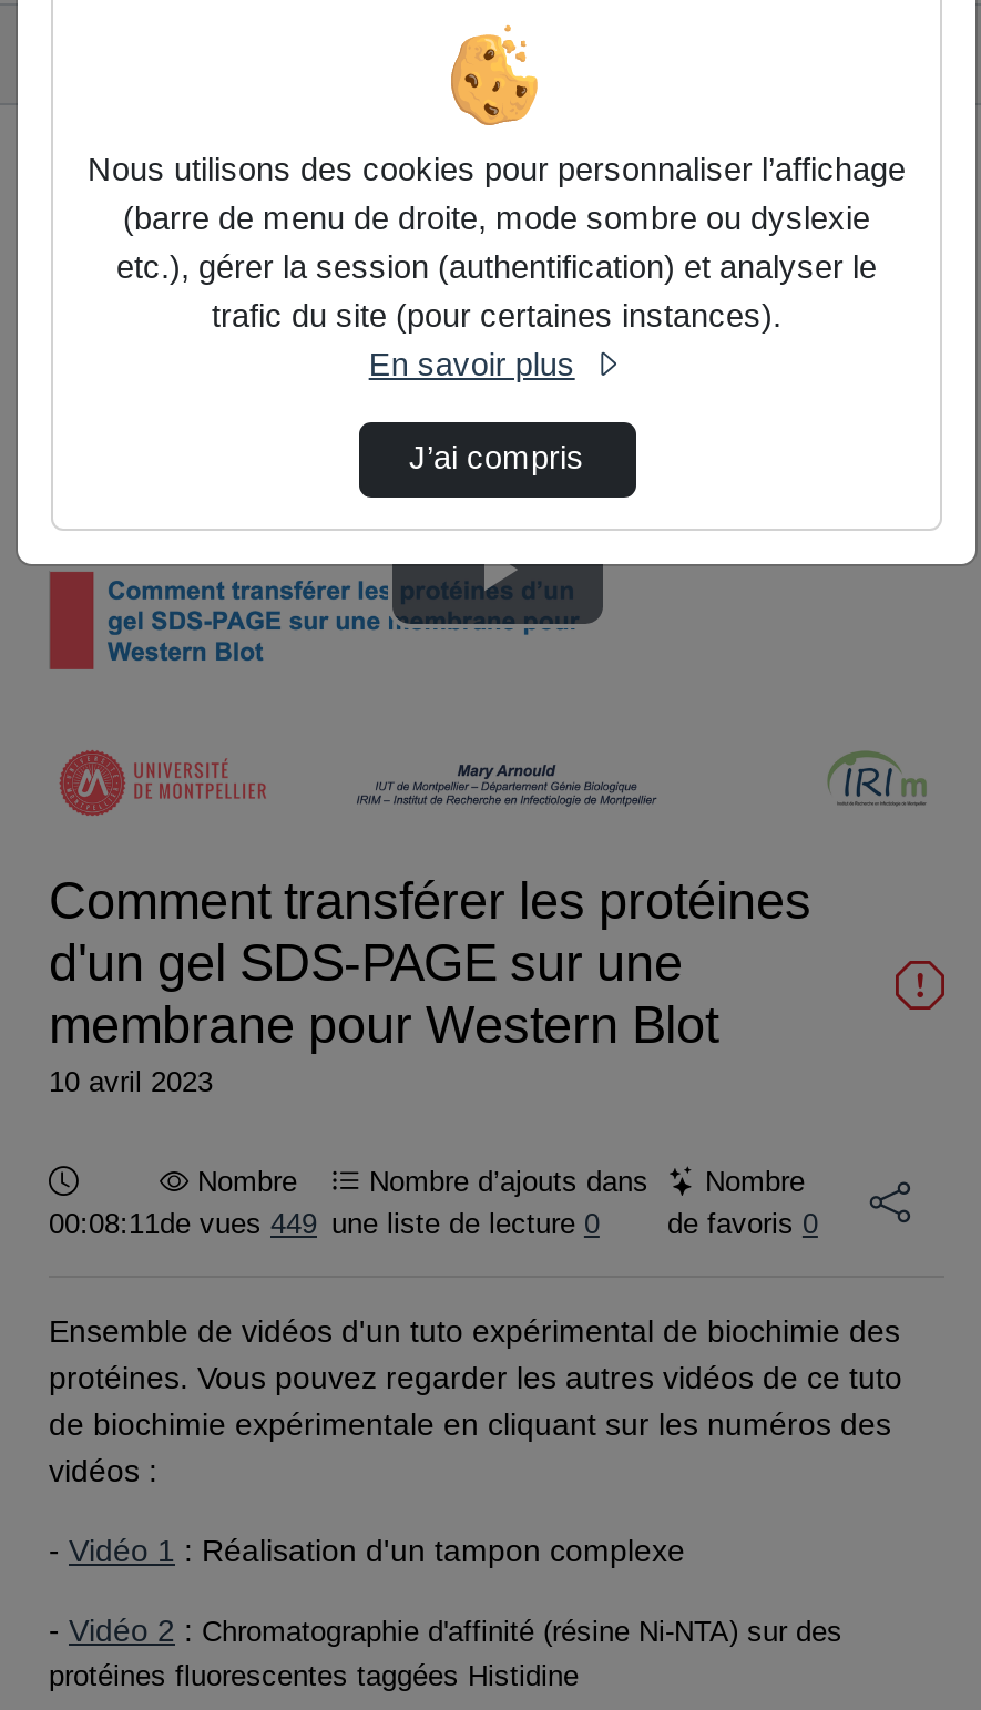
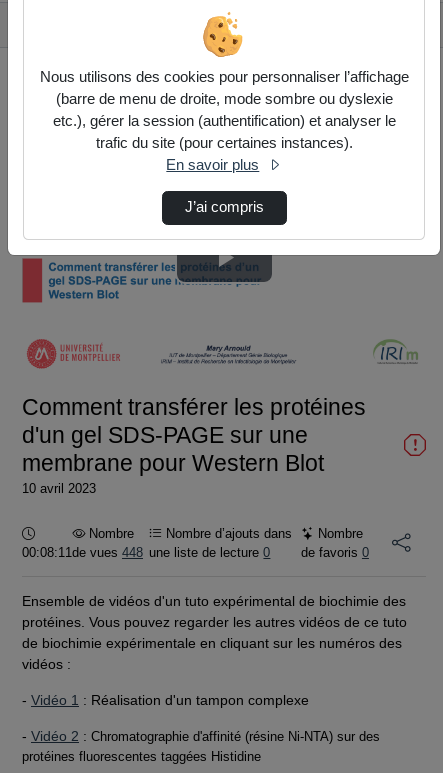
[49,1207,599,1240] 00:08:11 de vues 449 une liste de lecture 0 -> [22,545,270,560] 00:08:11 de vues 448 une liste de lecture 0

